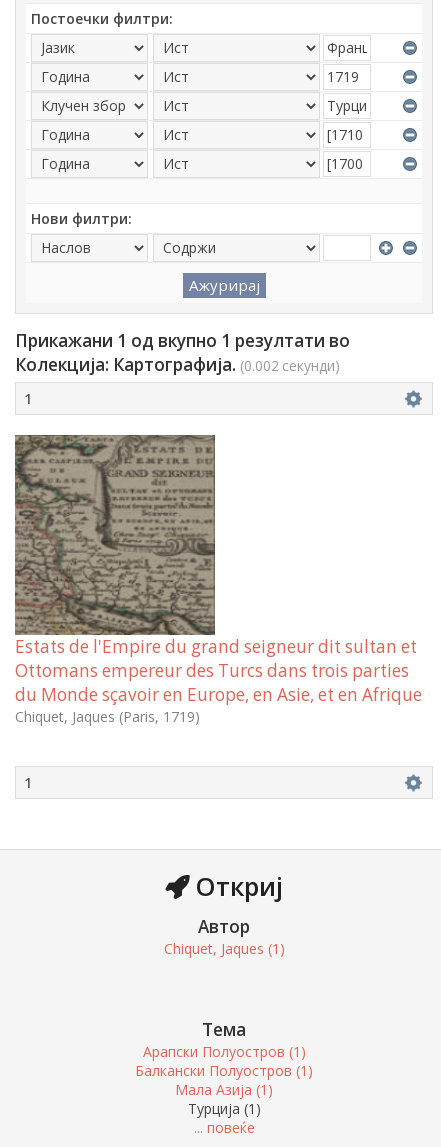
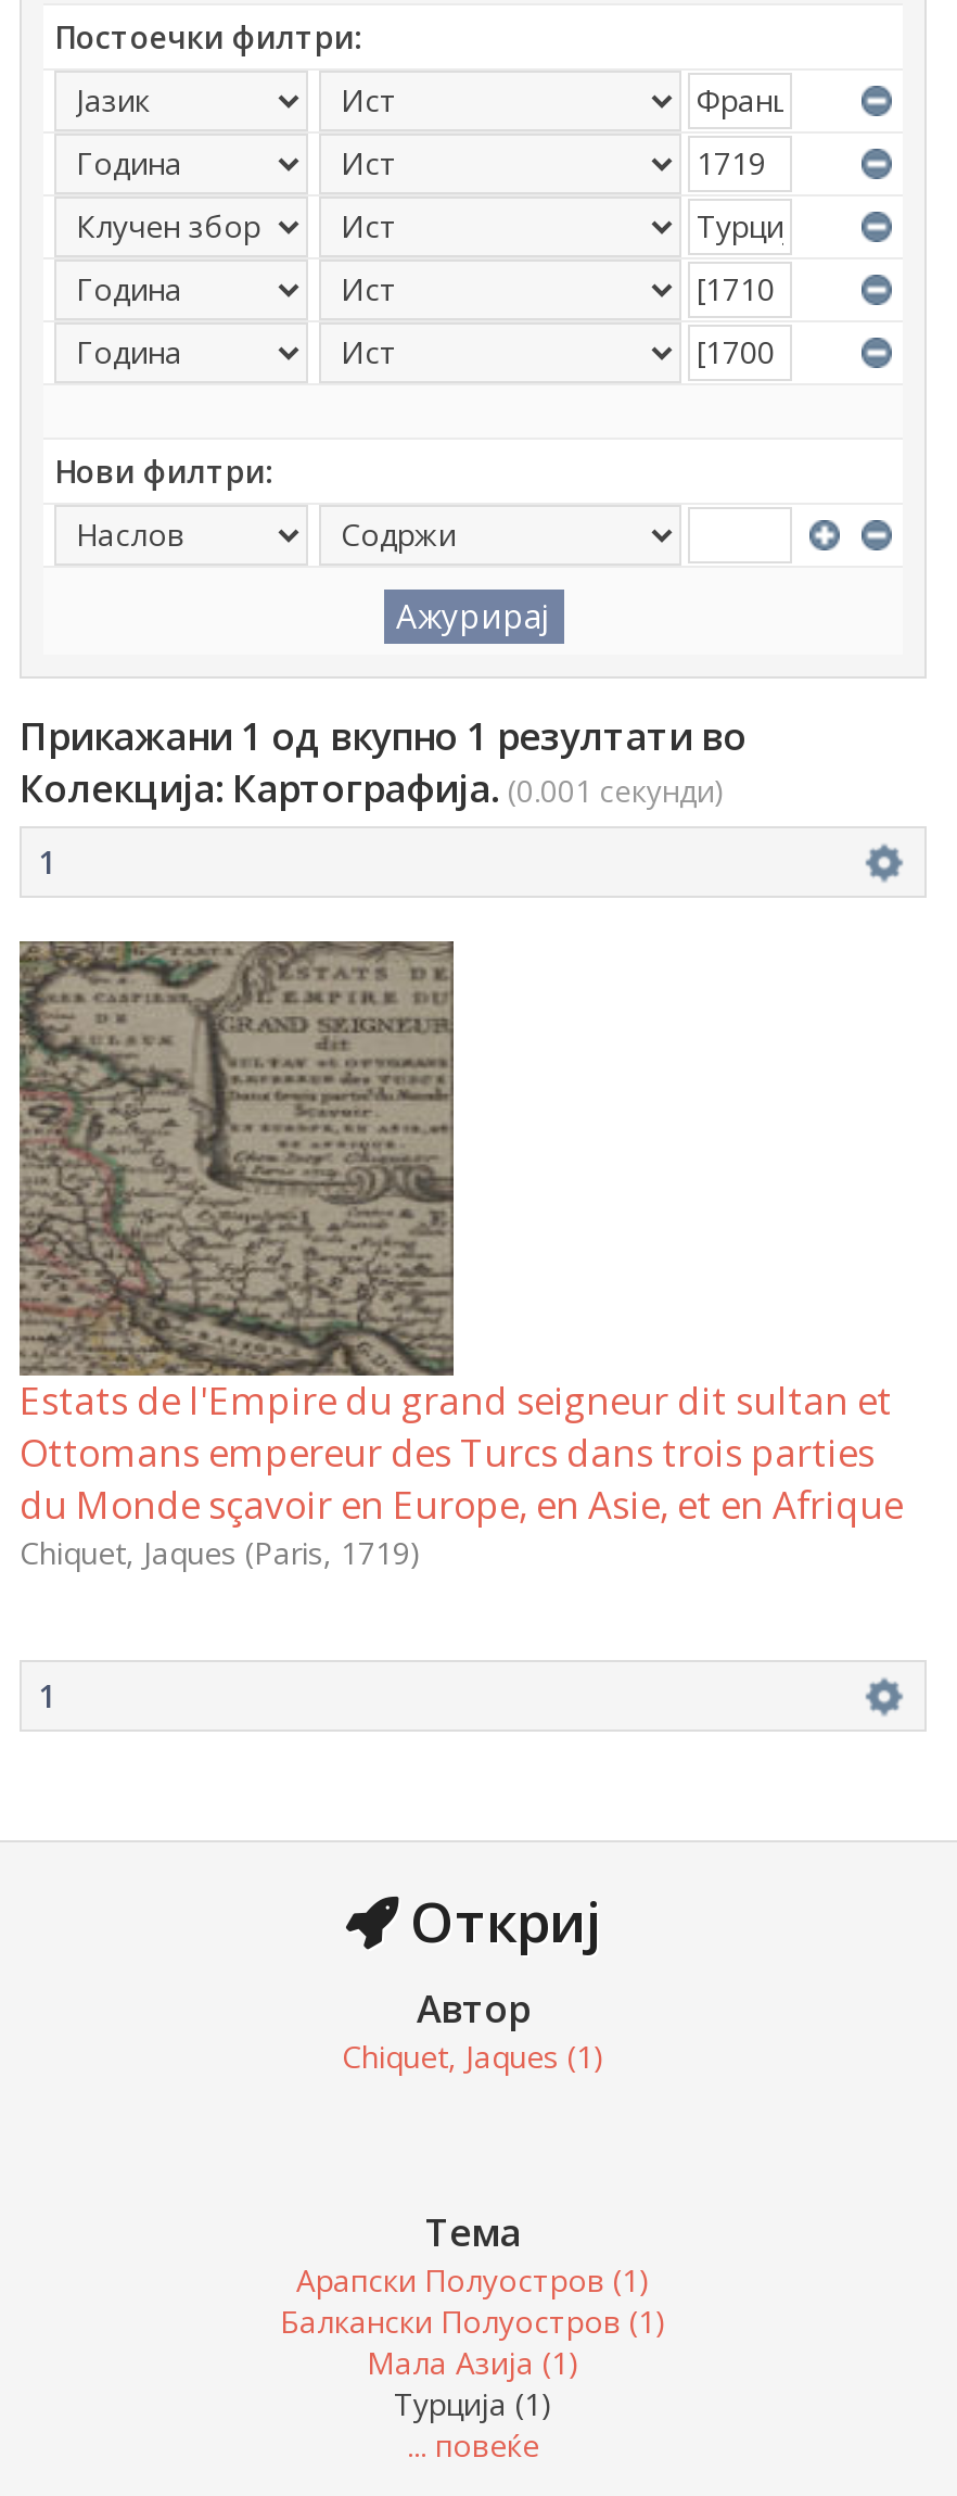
[15,356,340,374] Колекција: Картографија. (0.002 секунди) -> [20,770,725,809] Колекција: Картографија. (0.001 секунди)

